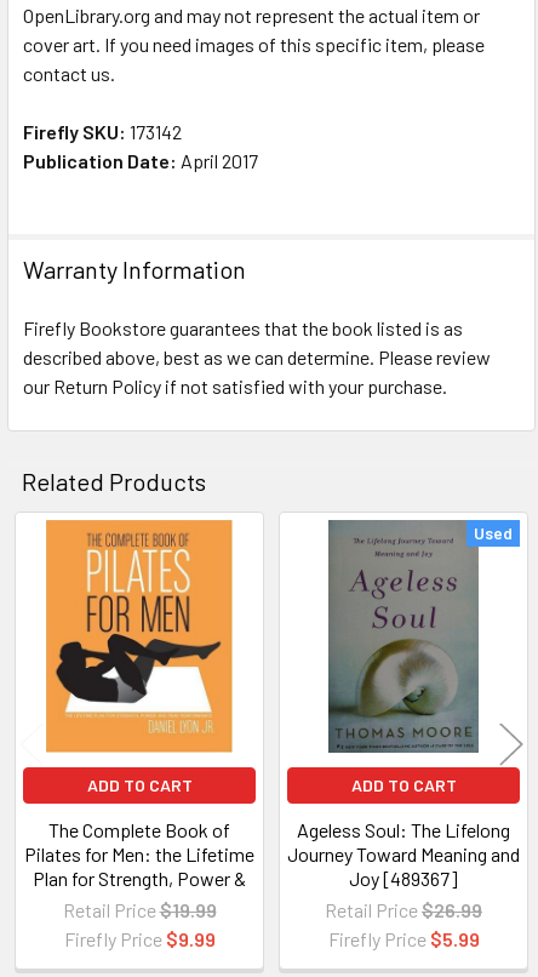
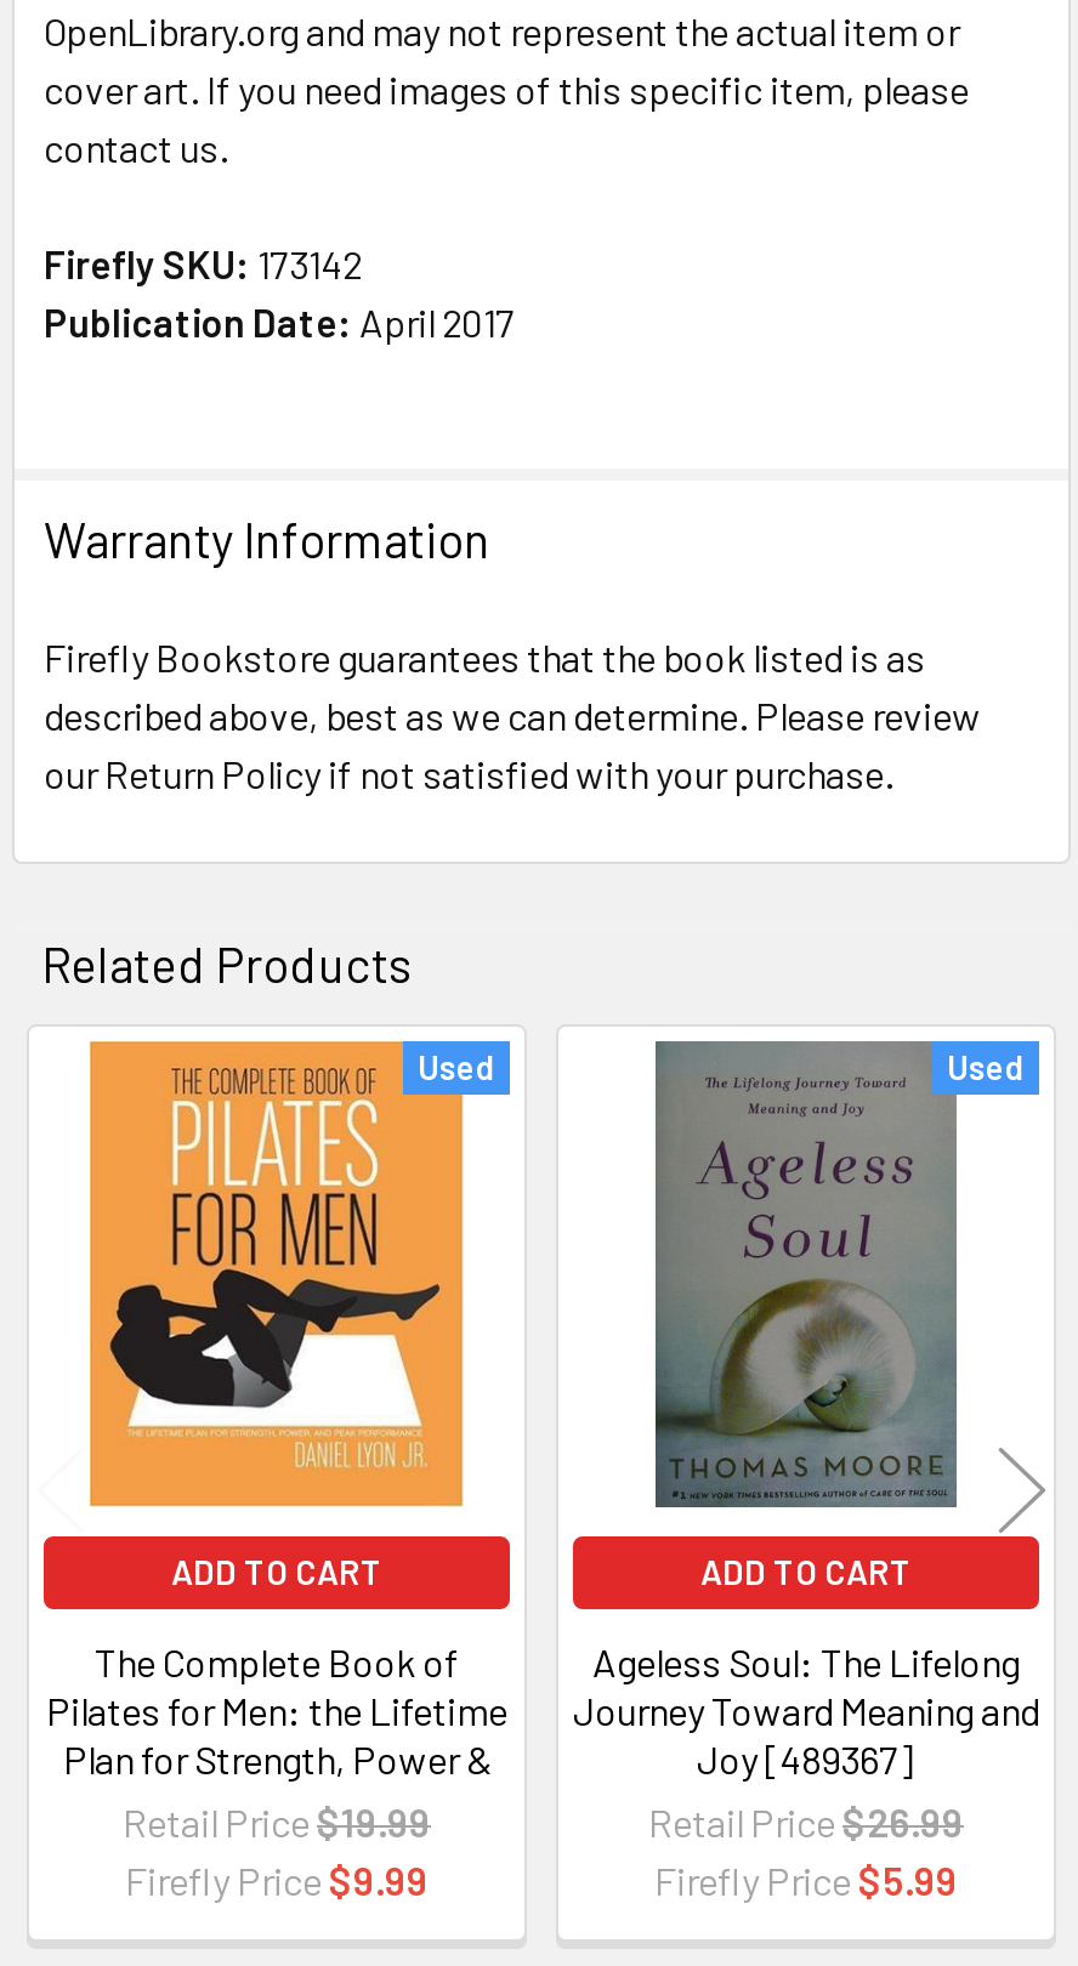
none -> [418,1047,495,1088] Used

